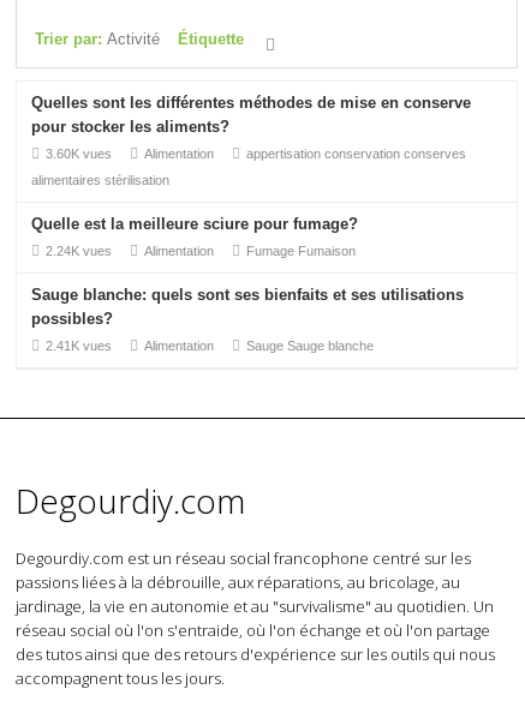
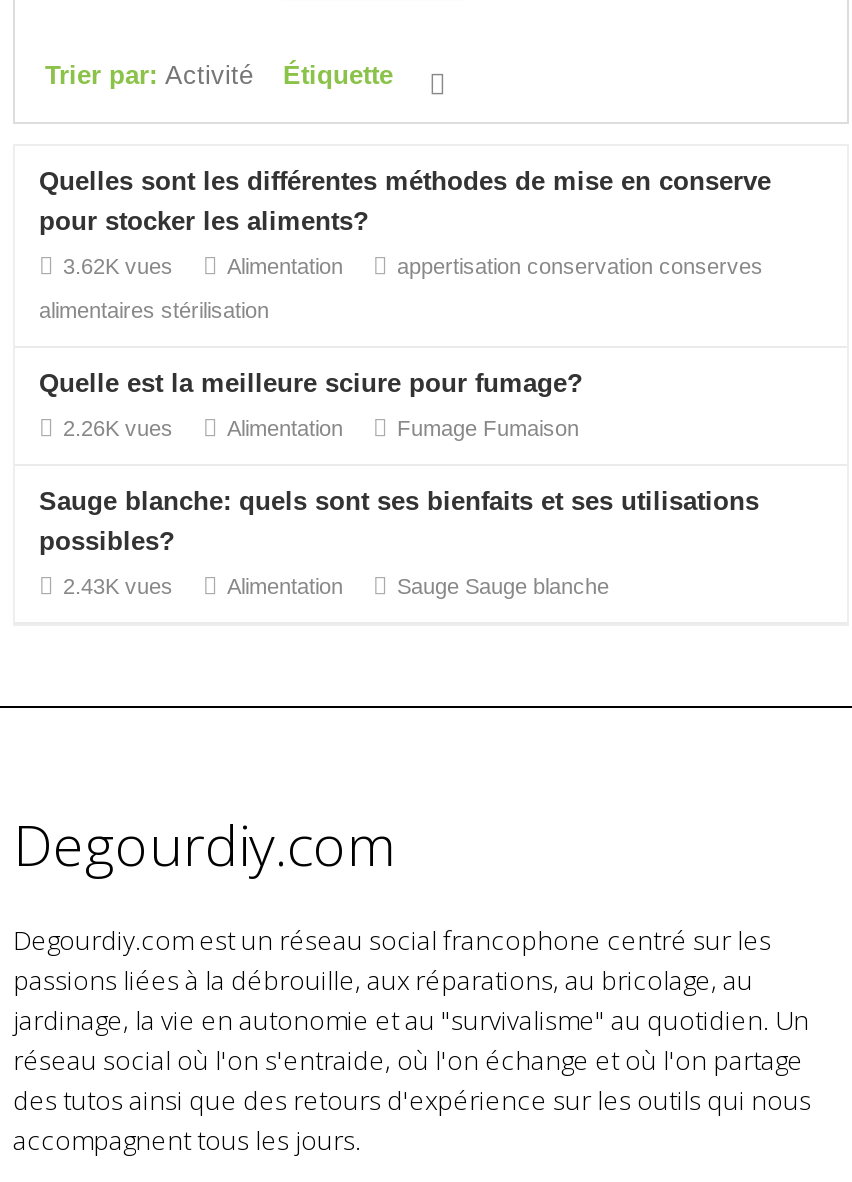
[46,146,112,161] 3.60K vues -> [63,254,173,278] 3.62K vues
[46,244,112,258] 2.24K vues -> [63,416,173,440] 2.26K vues
[46,338,112,353] 2.41K vues -> [63,574,173,598] 2.43K vues

